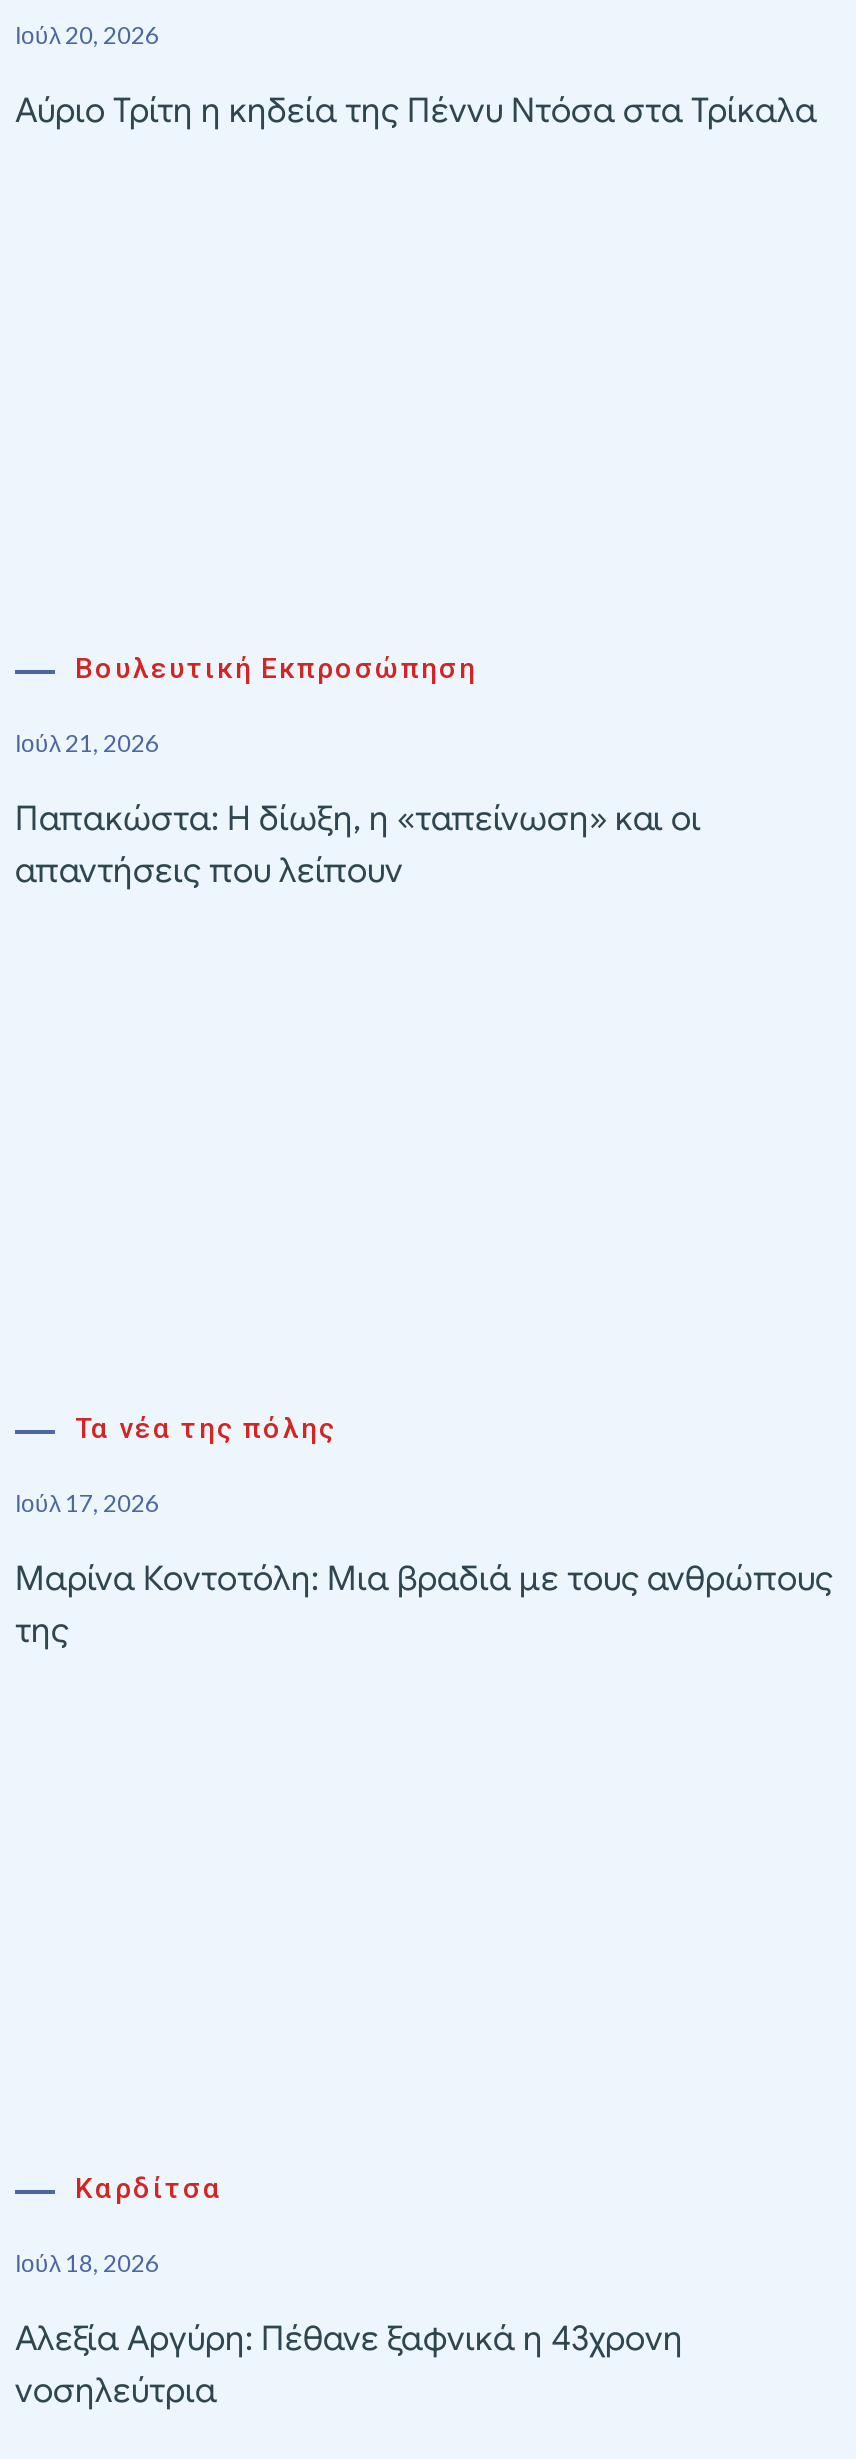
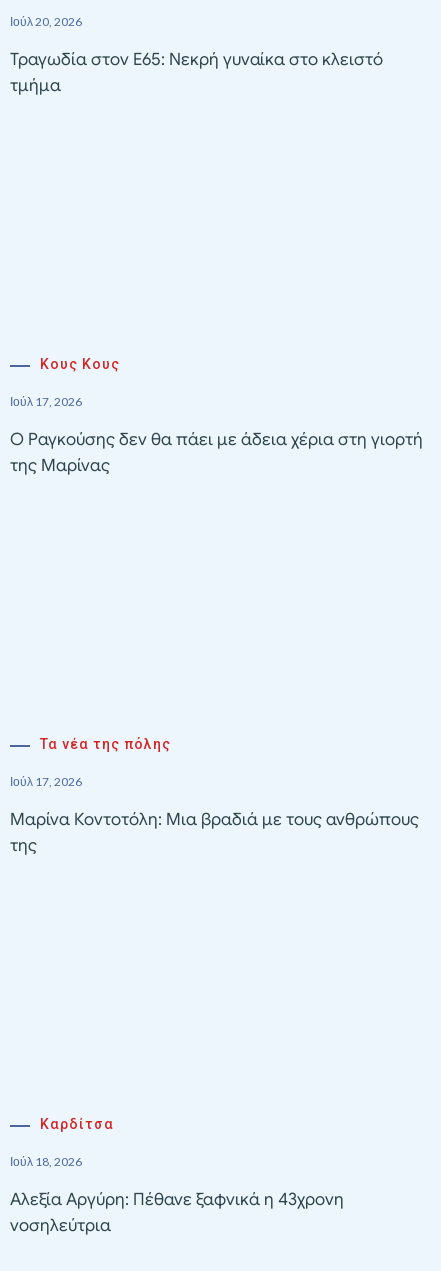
[15,91,817,133] Αύριο Τρίτη η κηδεία της Πέννυ Ντόσα στα Τρίκαλα -> [10,49,383,96] Τραγωδία στον Ε65: Νεκρή γυναίκα στο κλειστό | τμήμα
[75,653,477,685] Βουλευτική Εκπροσώπηση -> [40,356,120,372] Κους Κους
[15,729,159,759] Ιούλ 21, 2026 -> [10,394,82,409] Ιούλ 17, 2026
[15,799,701,893] Παπακώστα: Η δίωξη, η «ταπείνωση» και οι | απαντήσεις που λείπουν -> [10,429,423,476] Ο Ραγκούσης δεν θα πάει με άδεια χέρια στη γιορτή | της Μαρίνας

